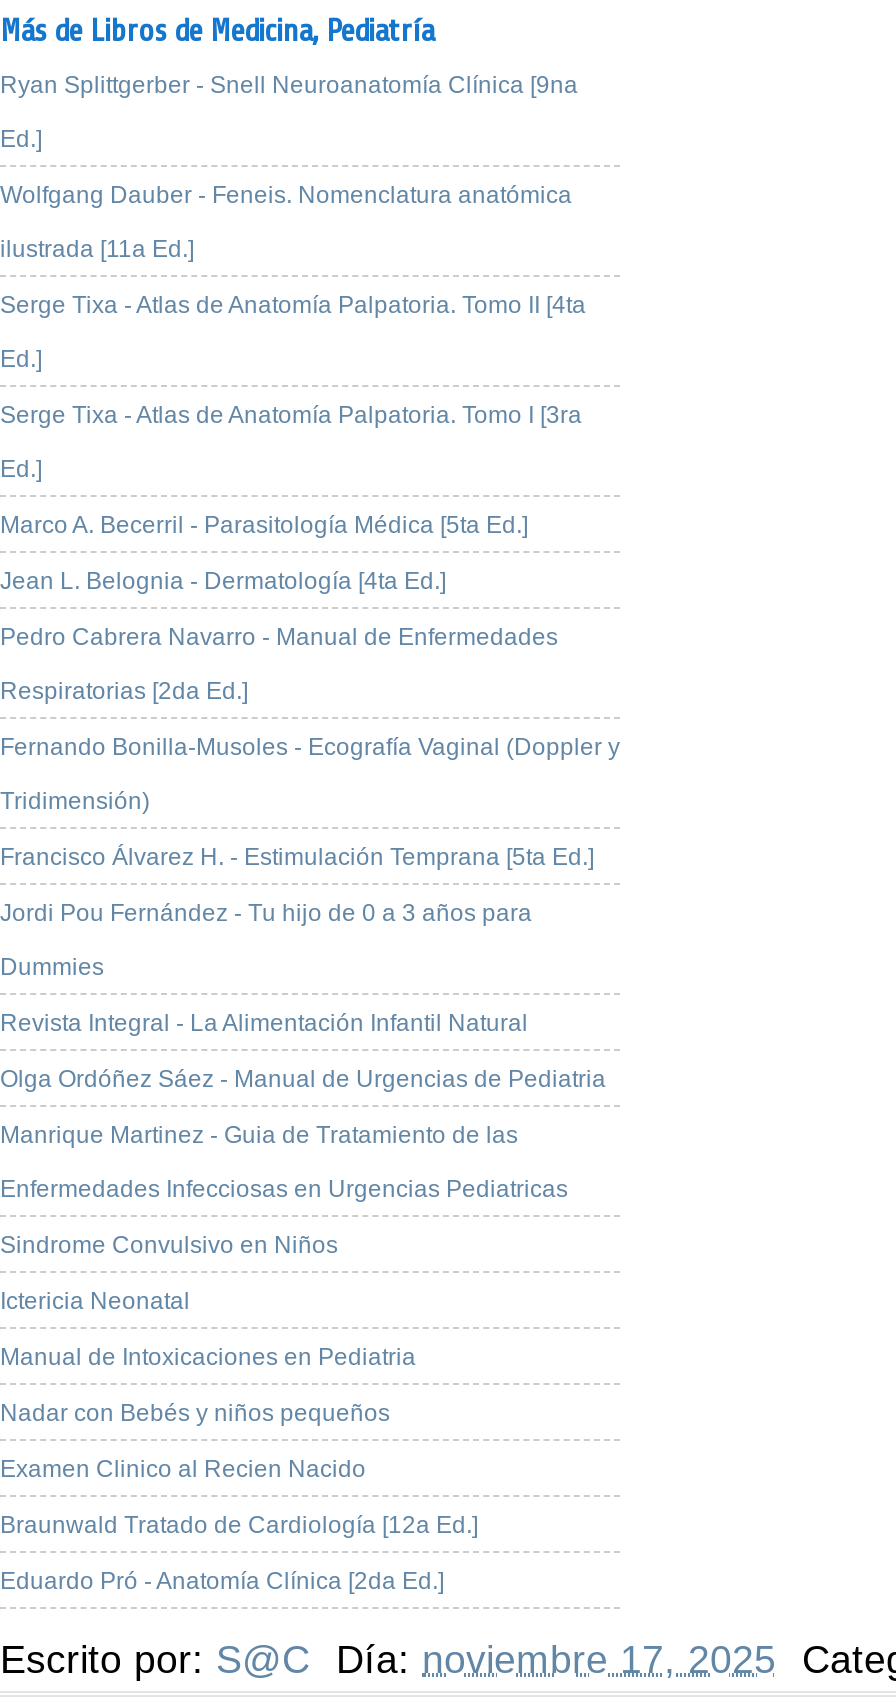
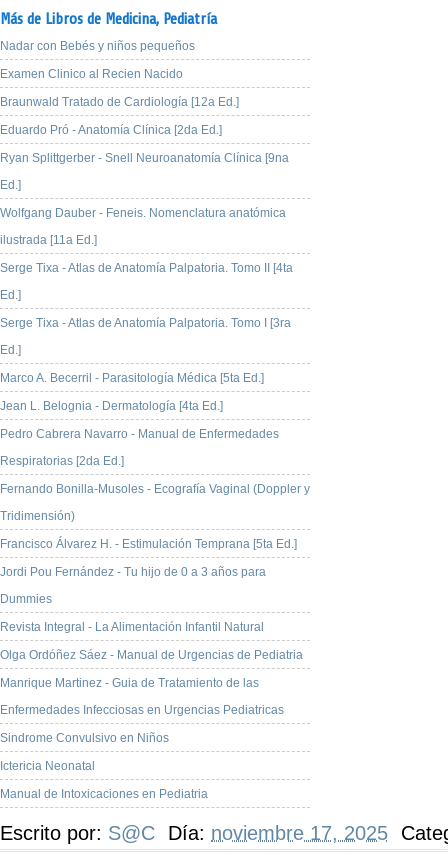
moved [0,71,620,1371] -> [0,151,310,801]: Ryan Splittgerber - Snell Neuroanatomía Clínica [9na | Ed.] | Wolfgang Dauber - Feneis. Nomenclatura anatómica | ... | Ictericia Neonatal | Manual de Intoxicaciones en Pediatria
moved [0,1399,478,1595] -> [0,39,239,137]: Nadar con Bebés y niños pequeños | Examen Clinico al Recien Nacido | Braunwald Tratado de Cardiología [12a Ed.] | Eduardo Pró - Anatomía Clínica [2da Ed.]

